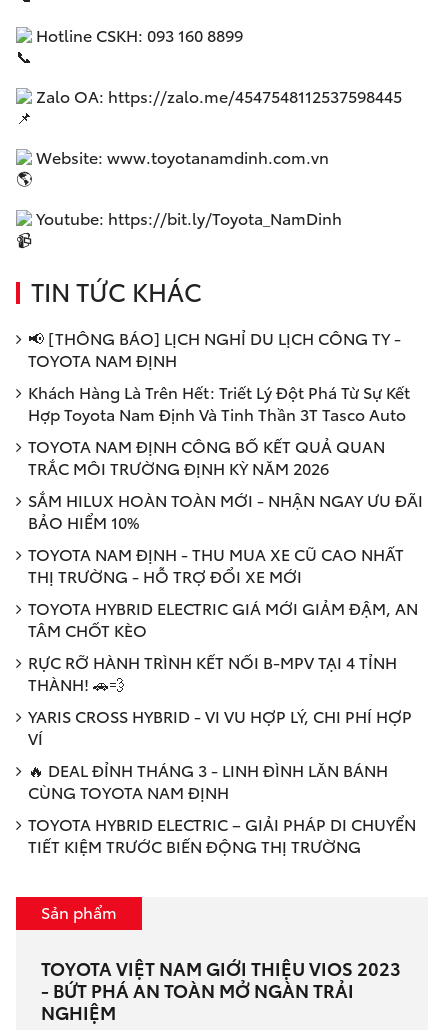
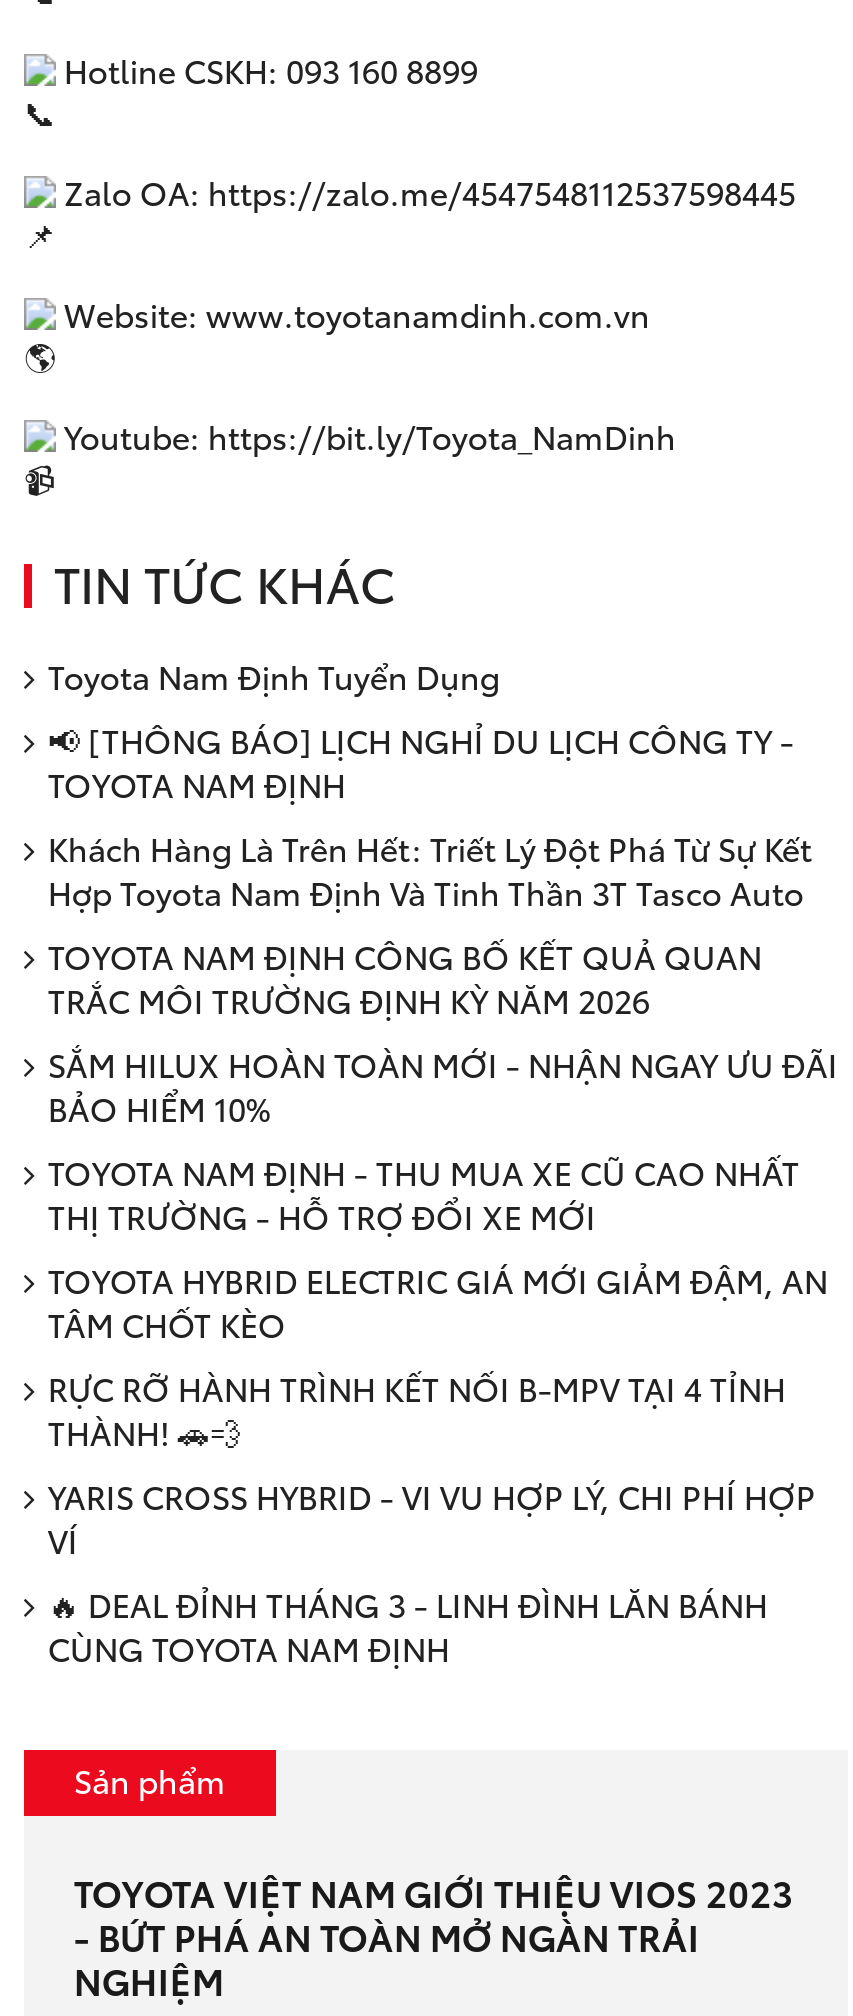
none -> [48,652,500,698] Toyota Nam Định Tuyển Dụng
moved [28,348,423,803] -> [48,760,838,1670]: TOYOTA NAM ĐỊNH | Khách Hàng Là Trên Hết: Triết Lý Đột Phá Từ Sự Kết | Hợp Toyota Nam Định Và Tinh Thần 3T Tasco Auto | ... | VÍ | CÙNG TOYOTA NAM ĐỊNH
[28,812,416,857] TOYOTA HYBRID ELECTRIC – GIẢI PHÁP DI CHUYỂN | TIẾT KIỆM TRƯỚC BIẾN ĐỘNG THỊ TRƯỜNG -> none

